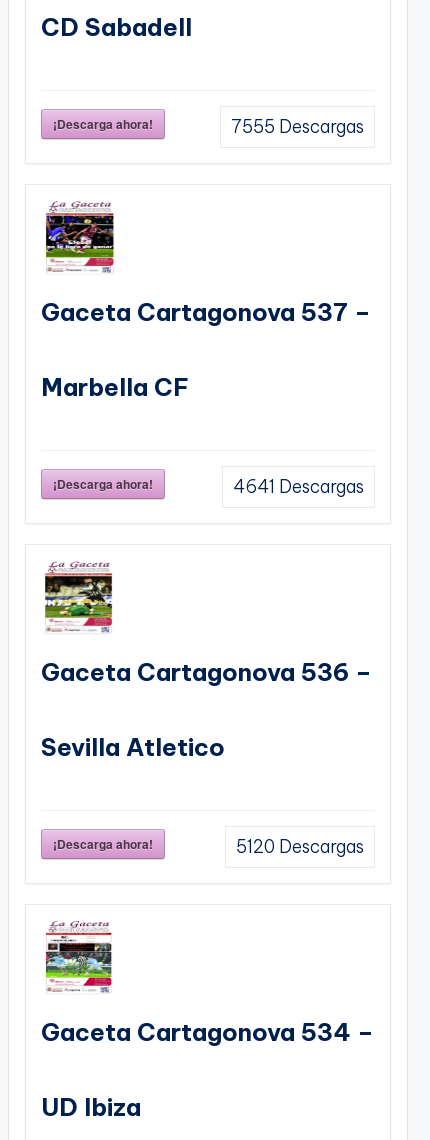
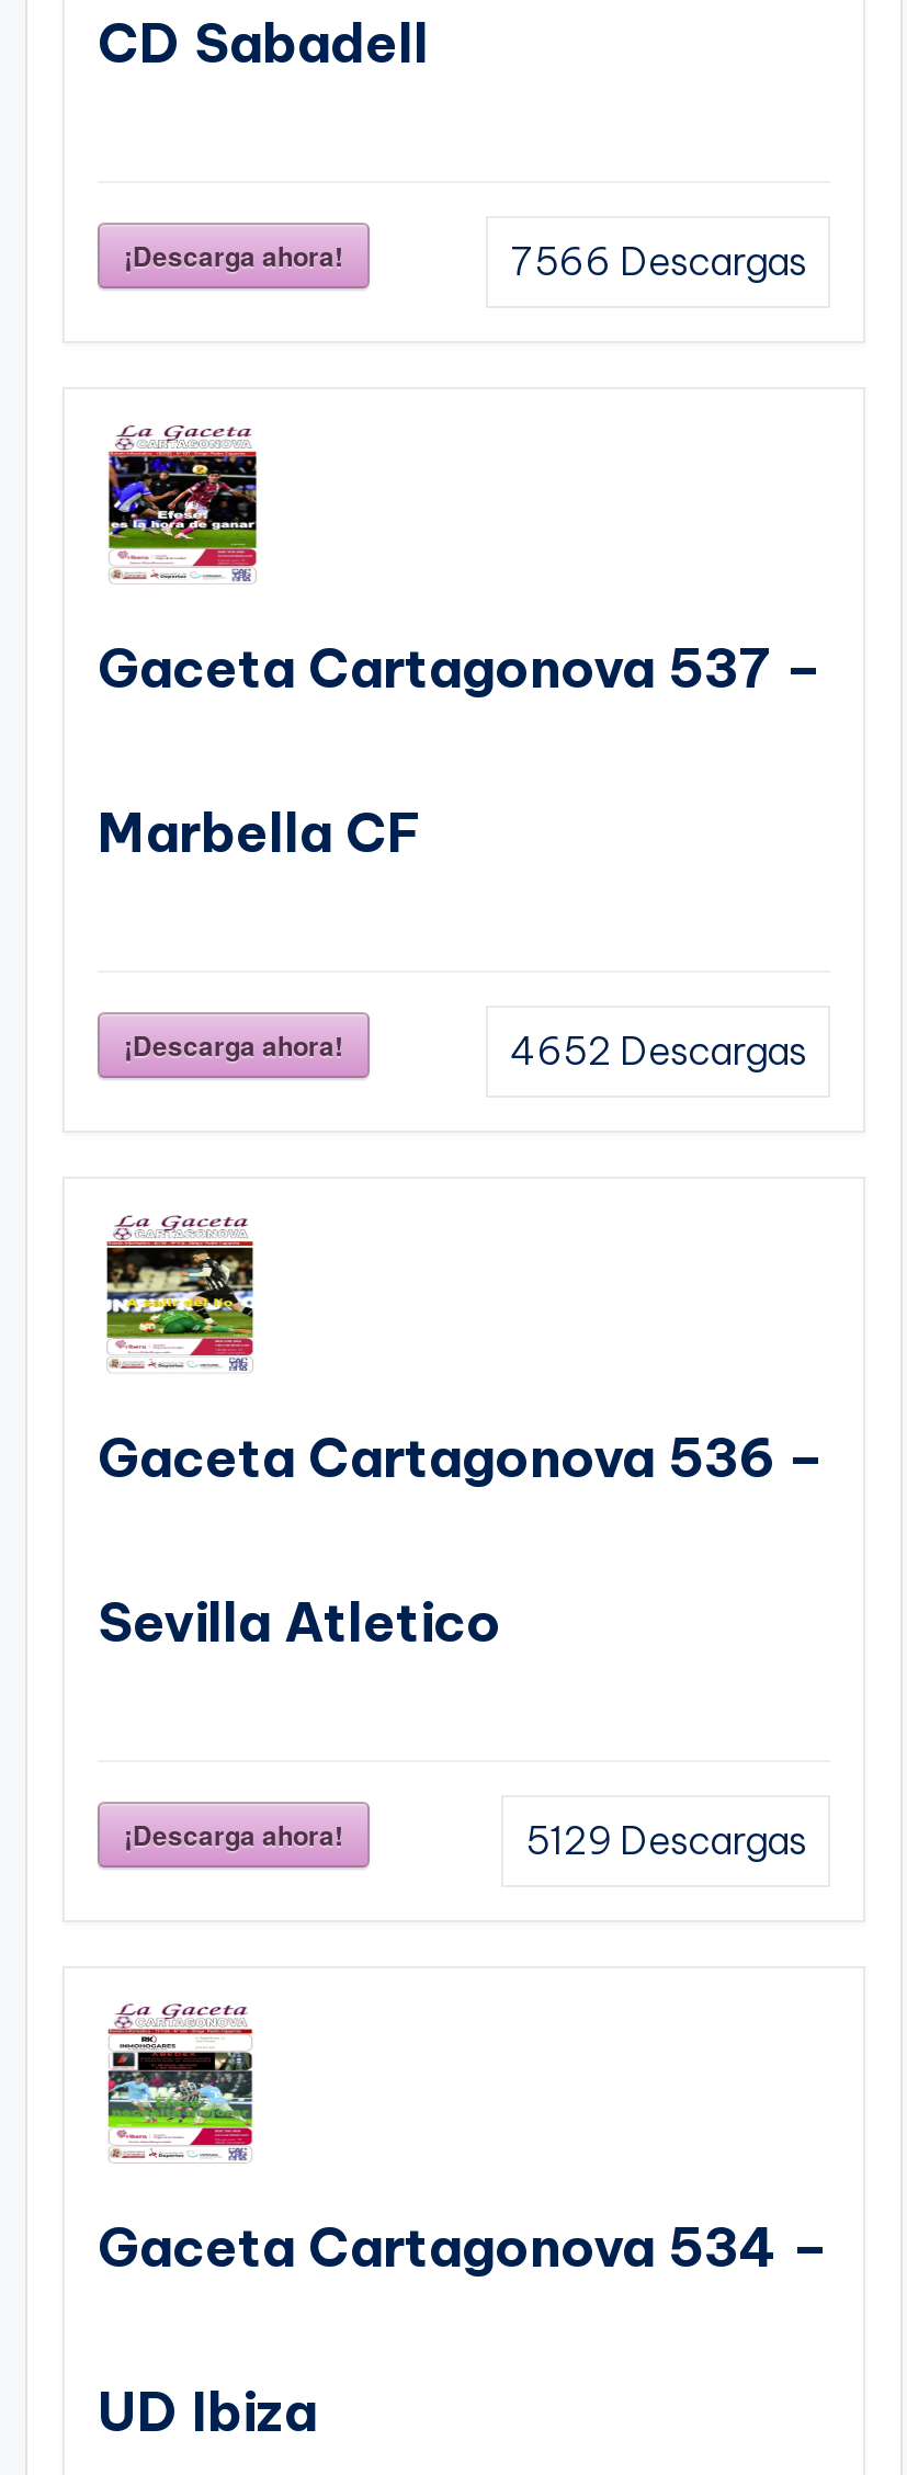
[231,116,364,138] 7555 Descargas -> [510,237,806,286] 7566 Descargas
[233,476,364,498] 4641 Descargas -> [510,1027,806,1075] 4652 Descargas
[236,836,364,858] 5120 Descargas -> [525,1816,806,1865] 5129 Descargas

